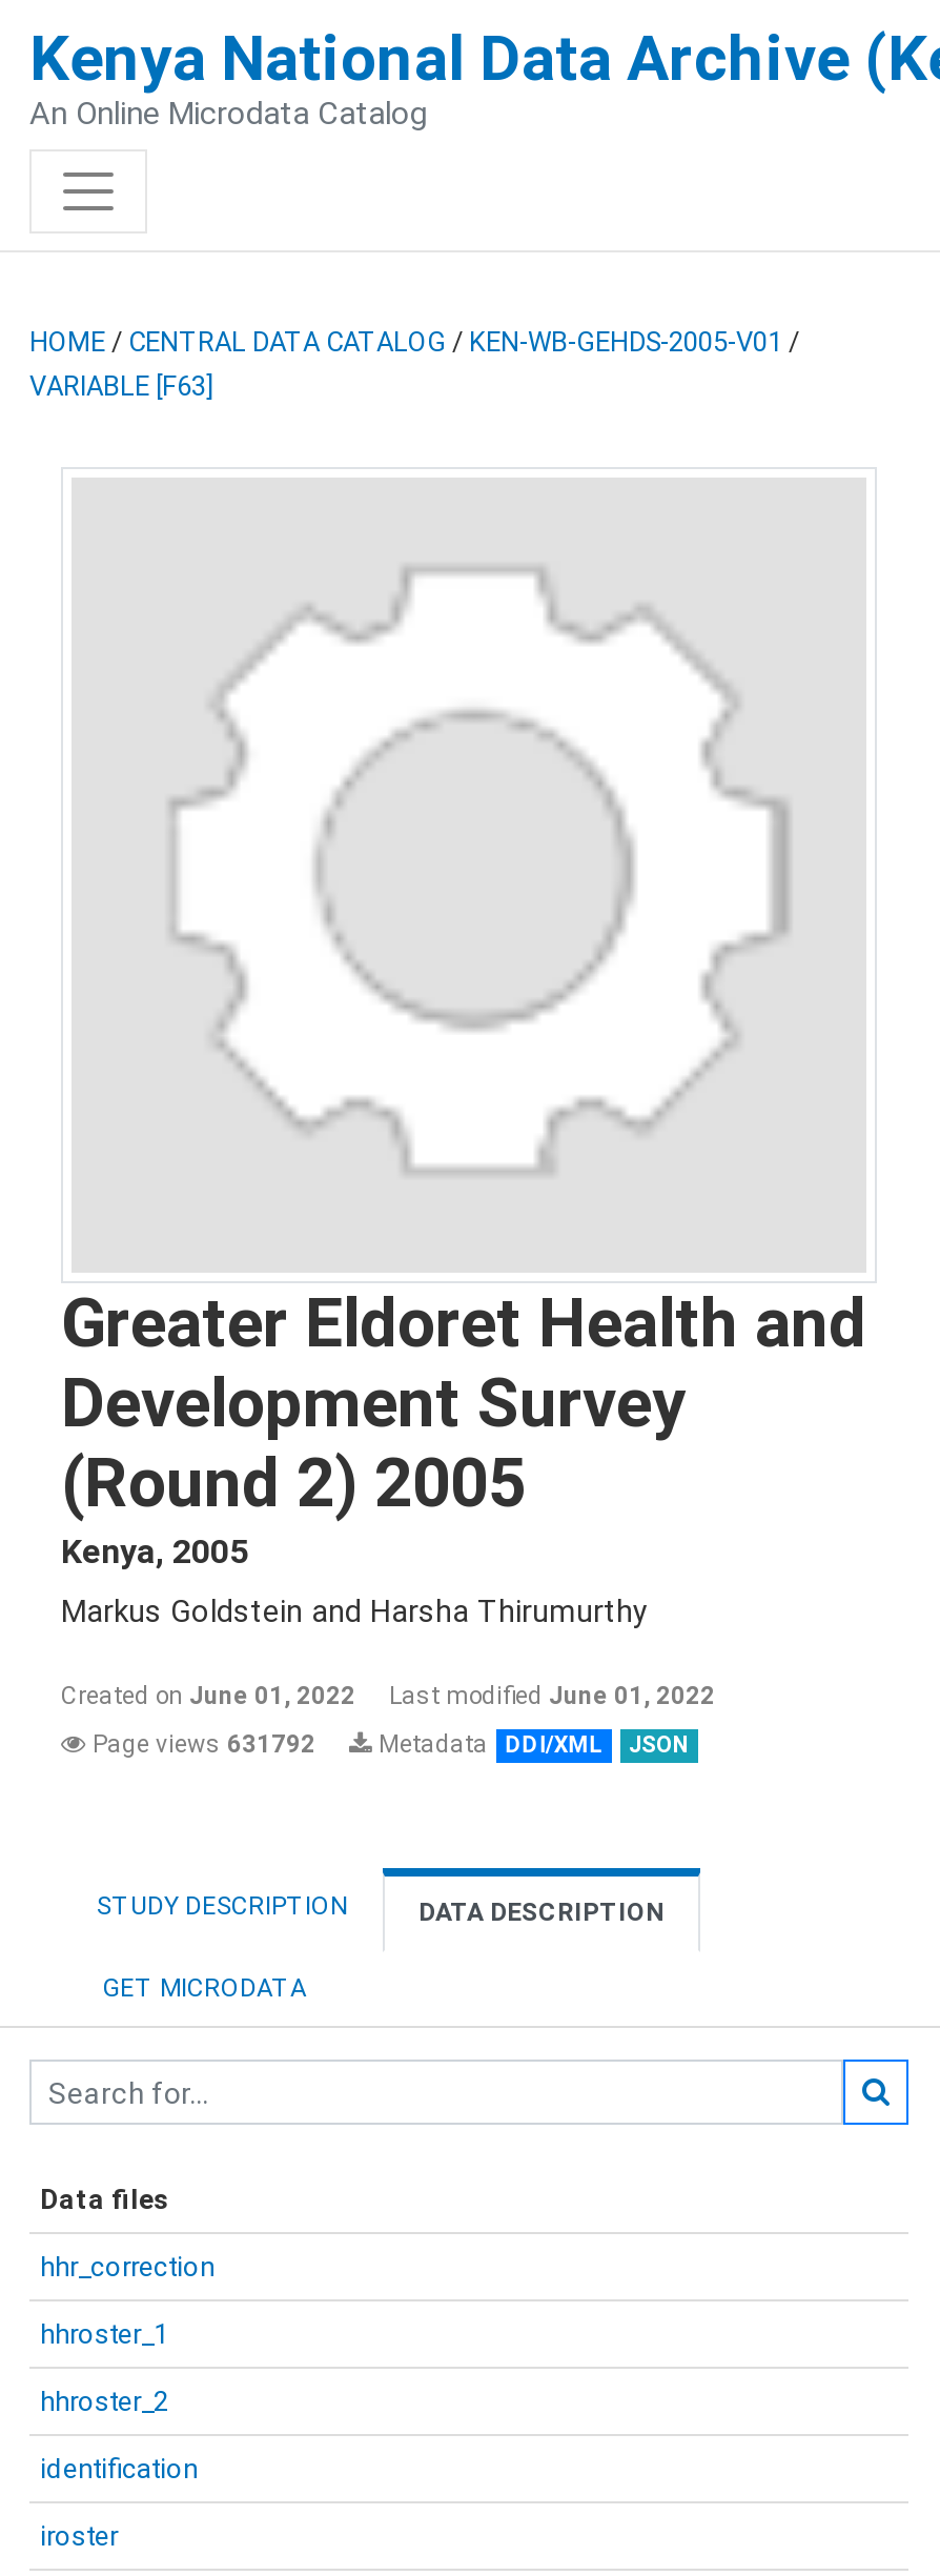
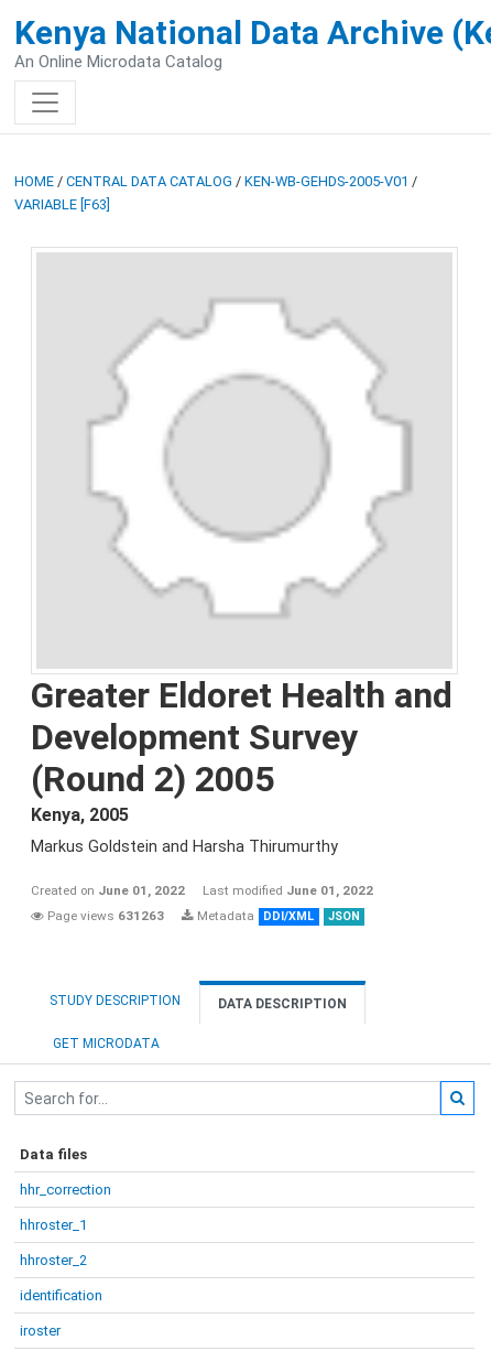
[86,1729,690,1759] Page views 631792 Metadata DDI/XML JSON -> [44,908,360,923] Page views 631263 Metadata DDI/XML JSON

